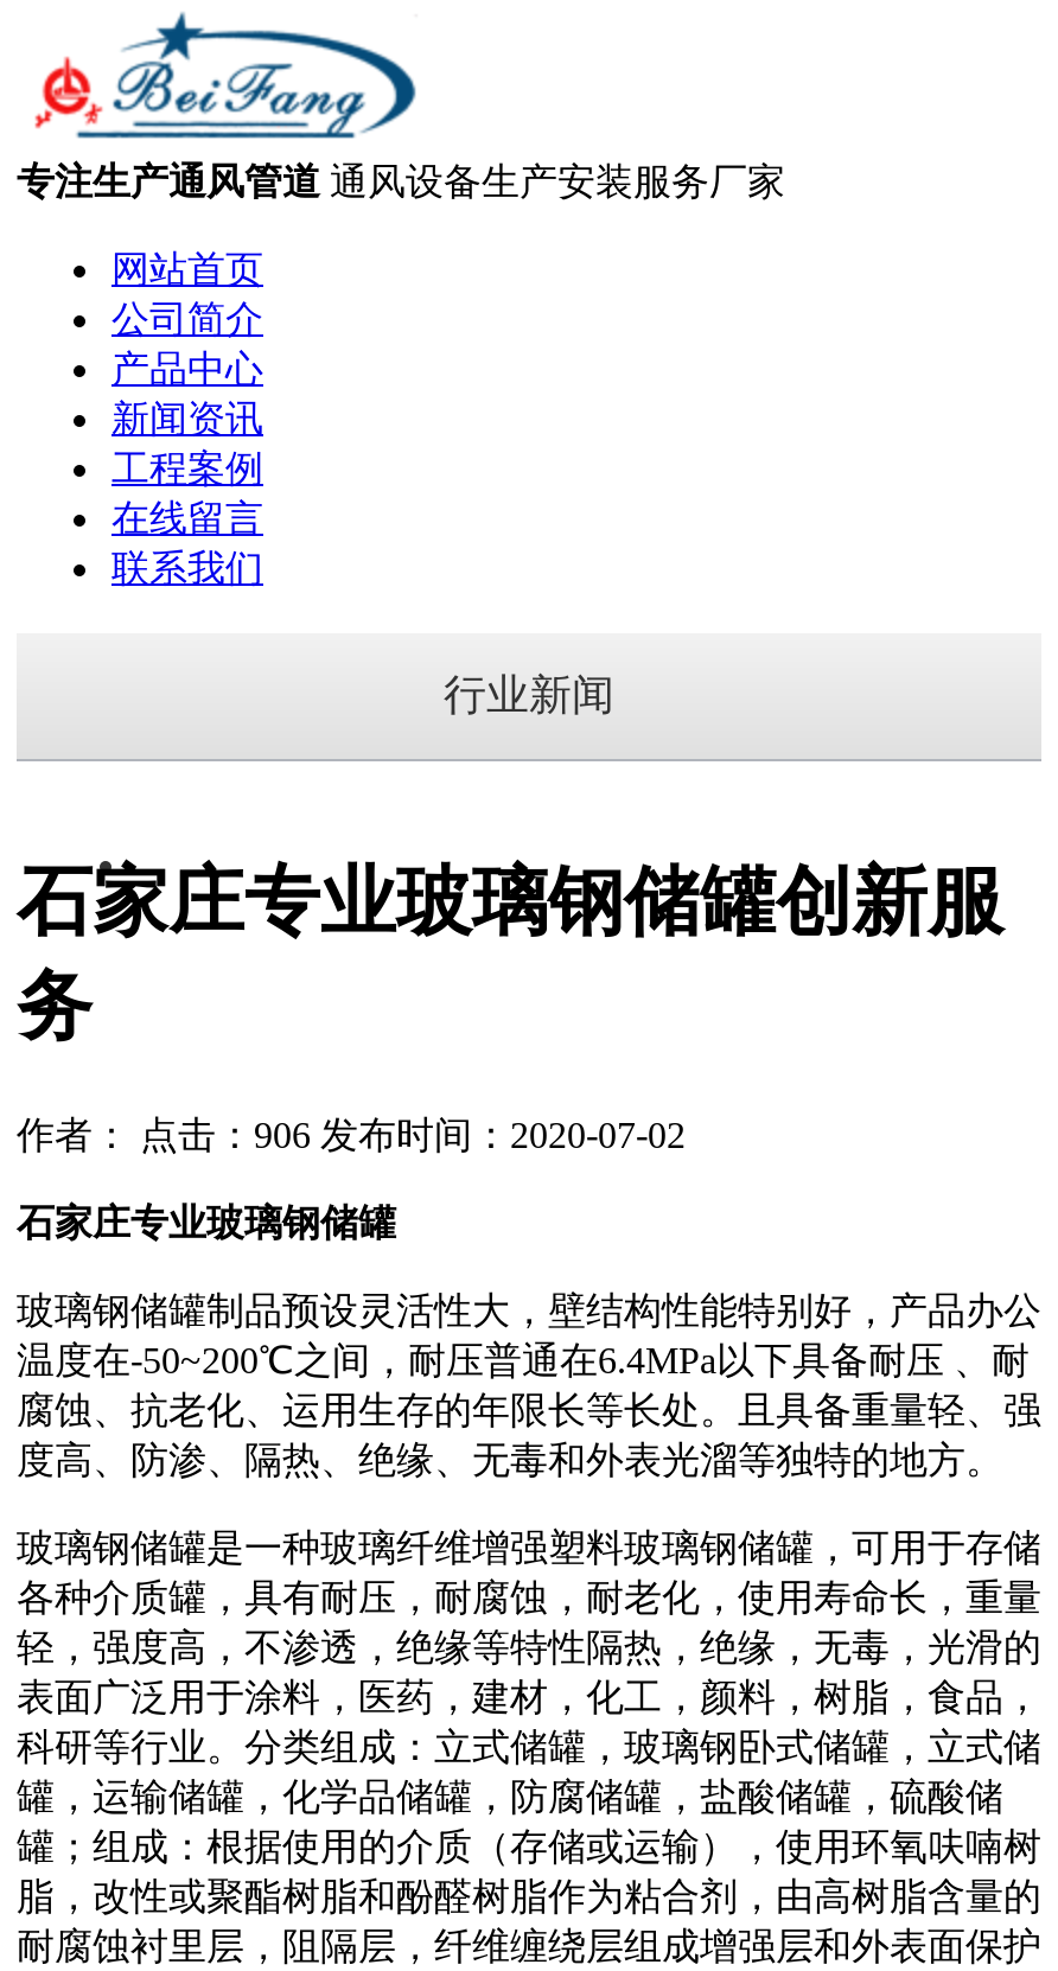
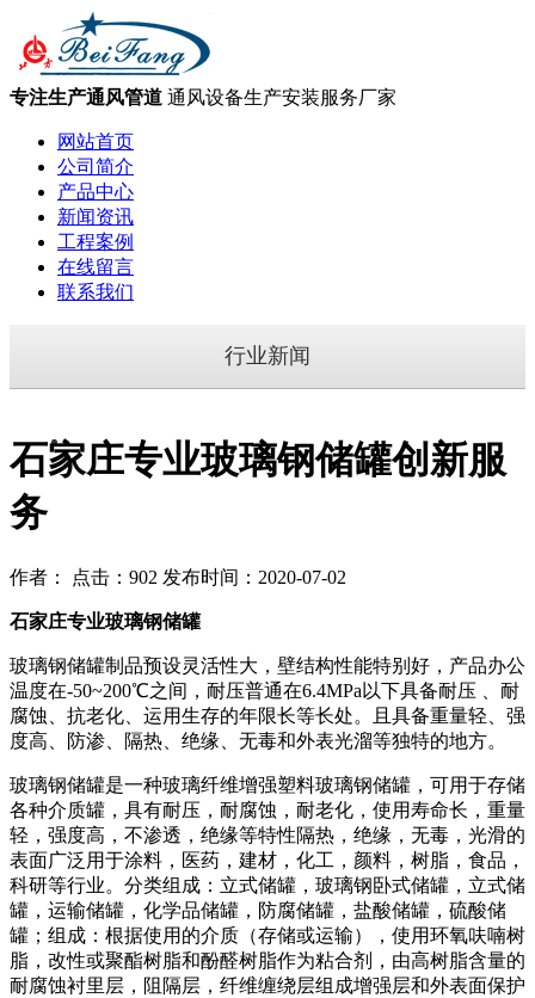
[17,1115,686,1155] 作者： 点击：906 发布时间：2020-07-02 -> [10,567,346,587] 作者： 点击：902 发布时间：2020-07-02

